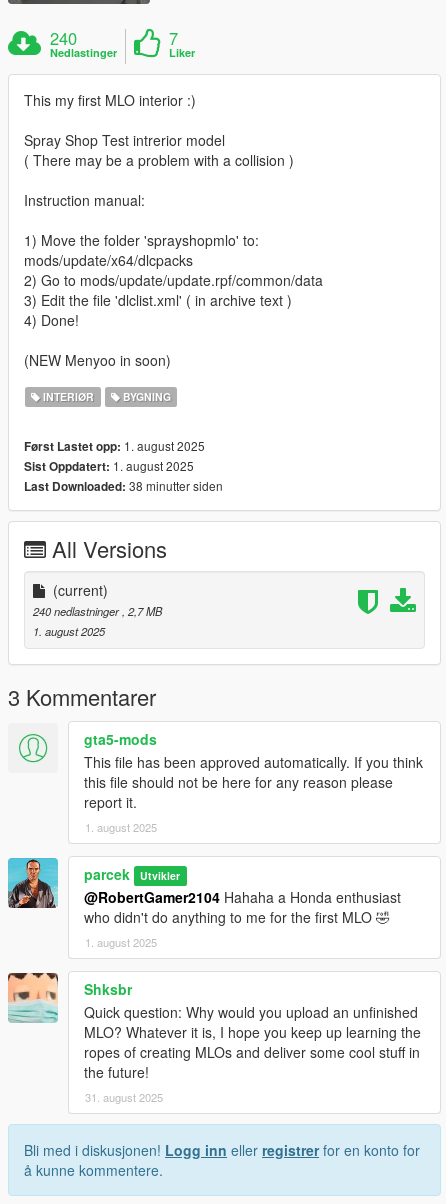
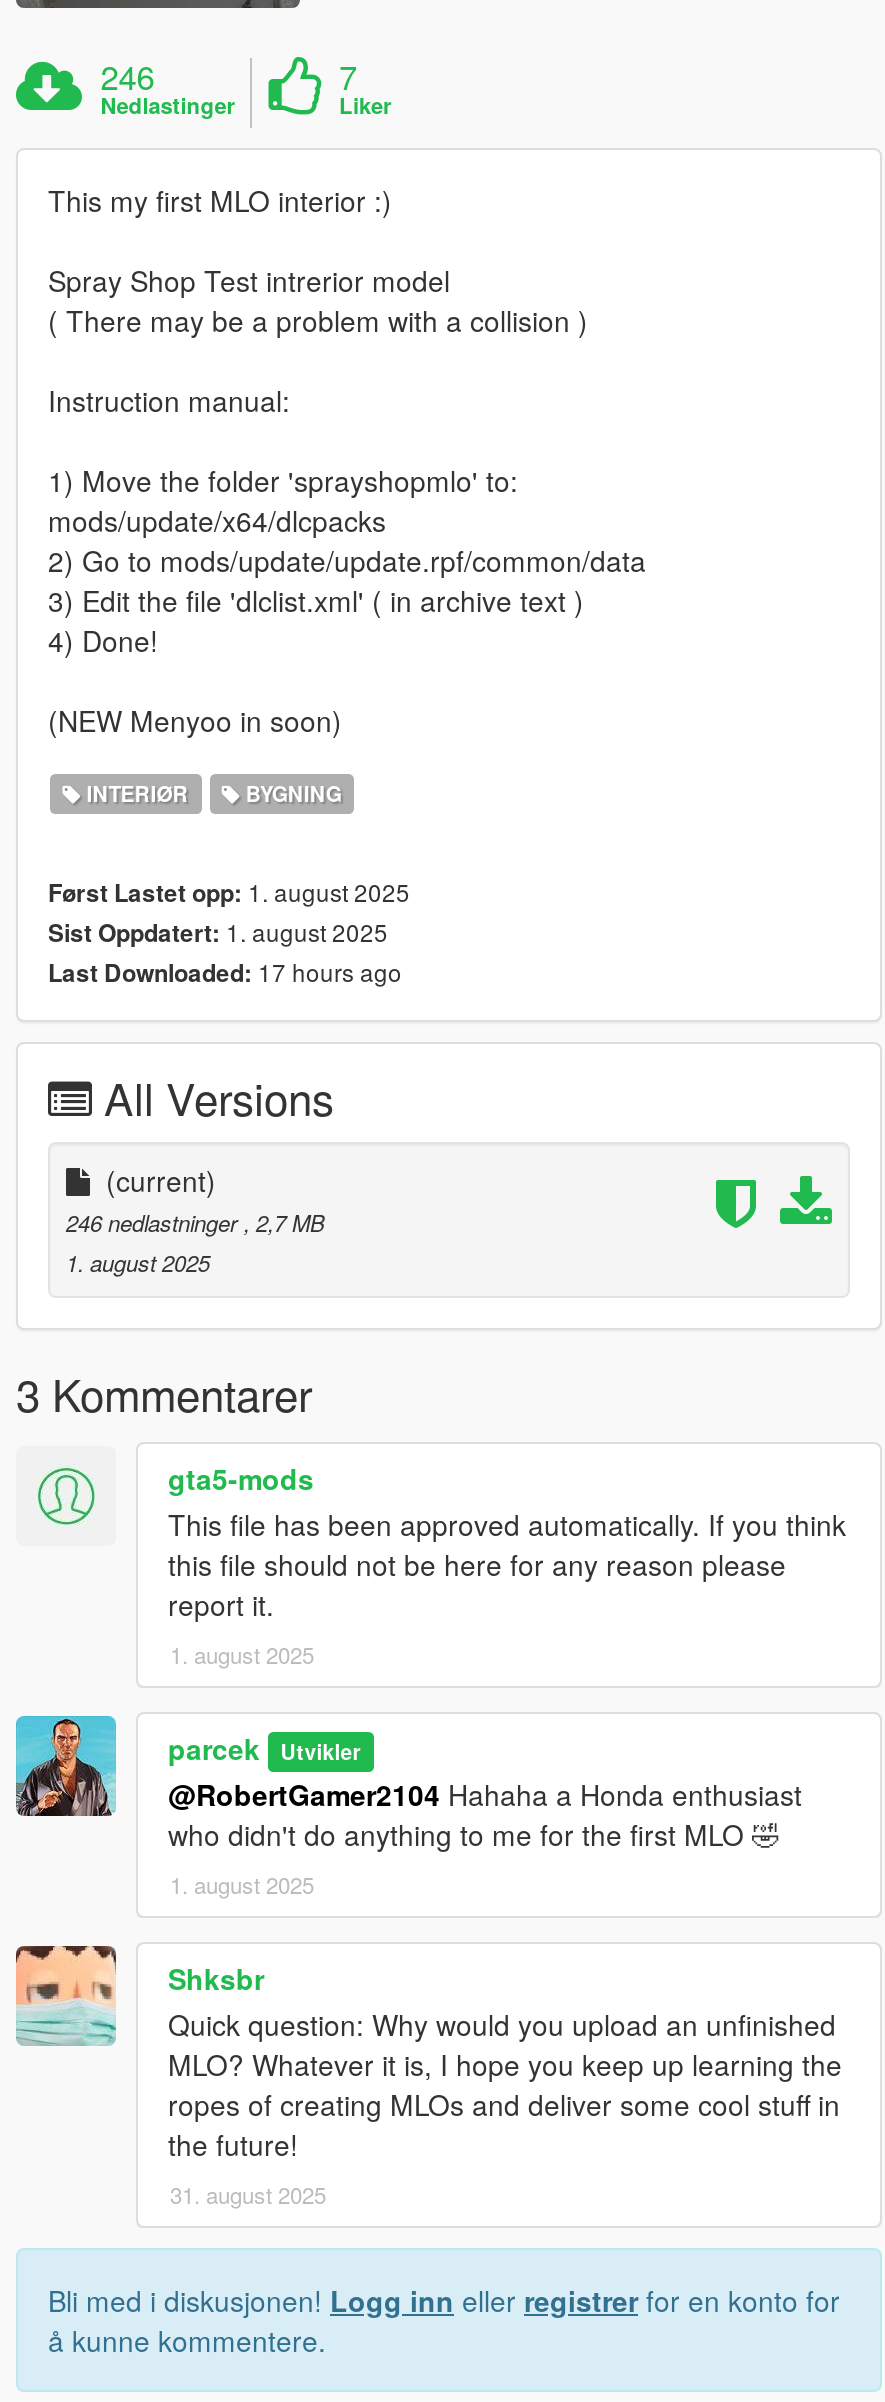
[50,26,77,50] 240 -> [100,52,154,100] 246
[24,477,223,495] Last Downloaded: 38 minutter siden -> [48,954,402,990] Last Downloaded: 17 hours ago
[33,603,162,619] 240 nedlastninger, 2,7 MB -> [66,1206,324,1238] 246 nedlastninger, 2,7 MB

